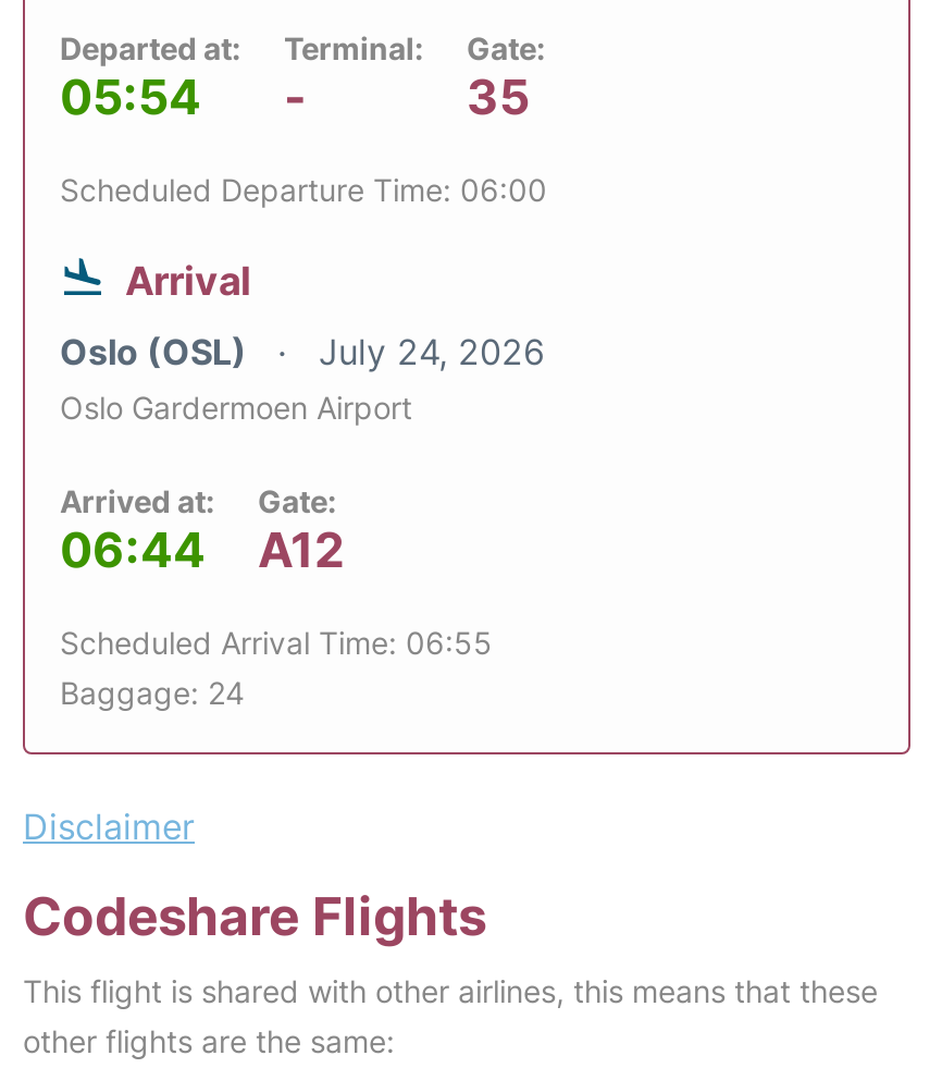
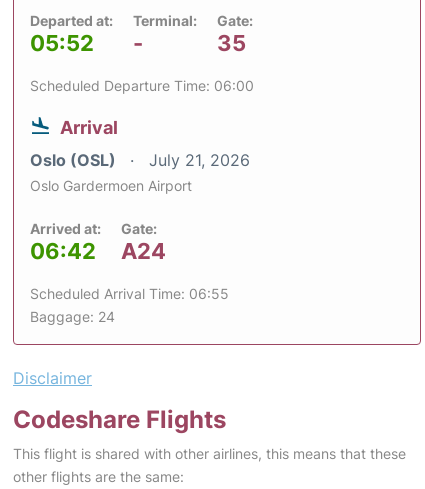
[60,68,201,125] 05:54 -> [30,30,94,56] 05:52
[60,329,545,373] Oslo (OSL) July 24, 2026 -> [30,150,250,170] Oslo (OSL) July 21, 2026
[60,521,206,577] 06:44 -> [30,238,96,264] 06:42
[258,521,345,577] A12 -> [121,238,166,264] A24

